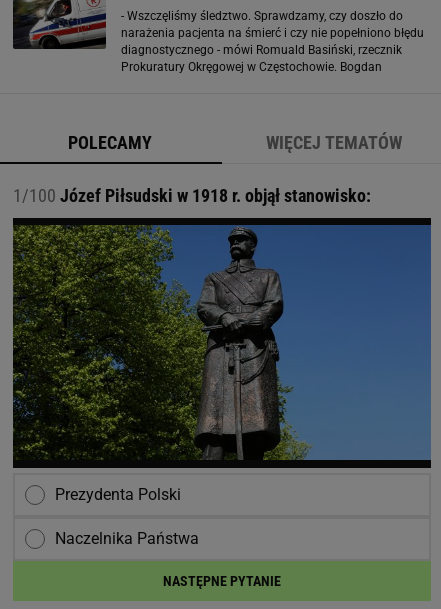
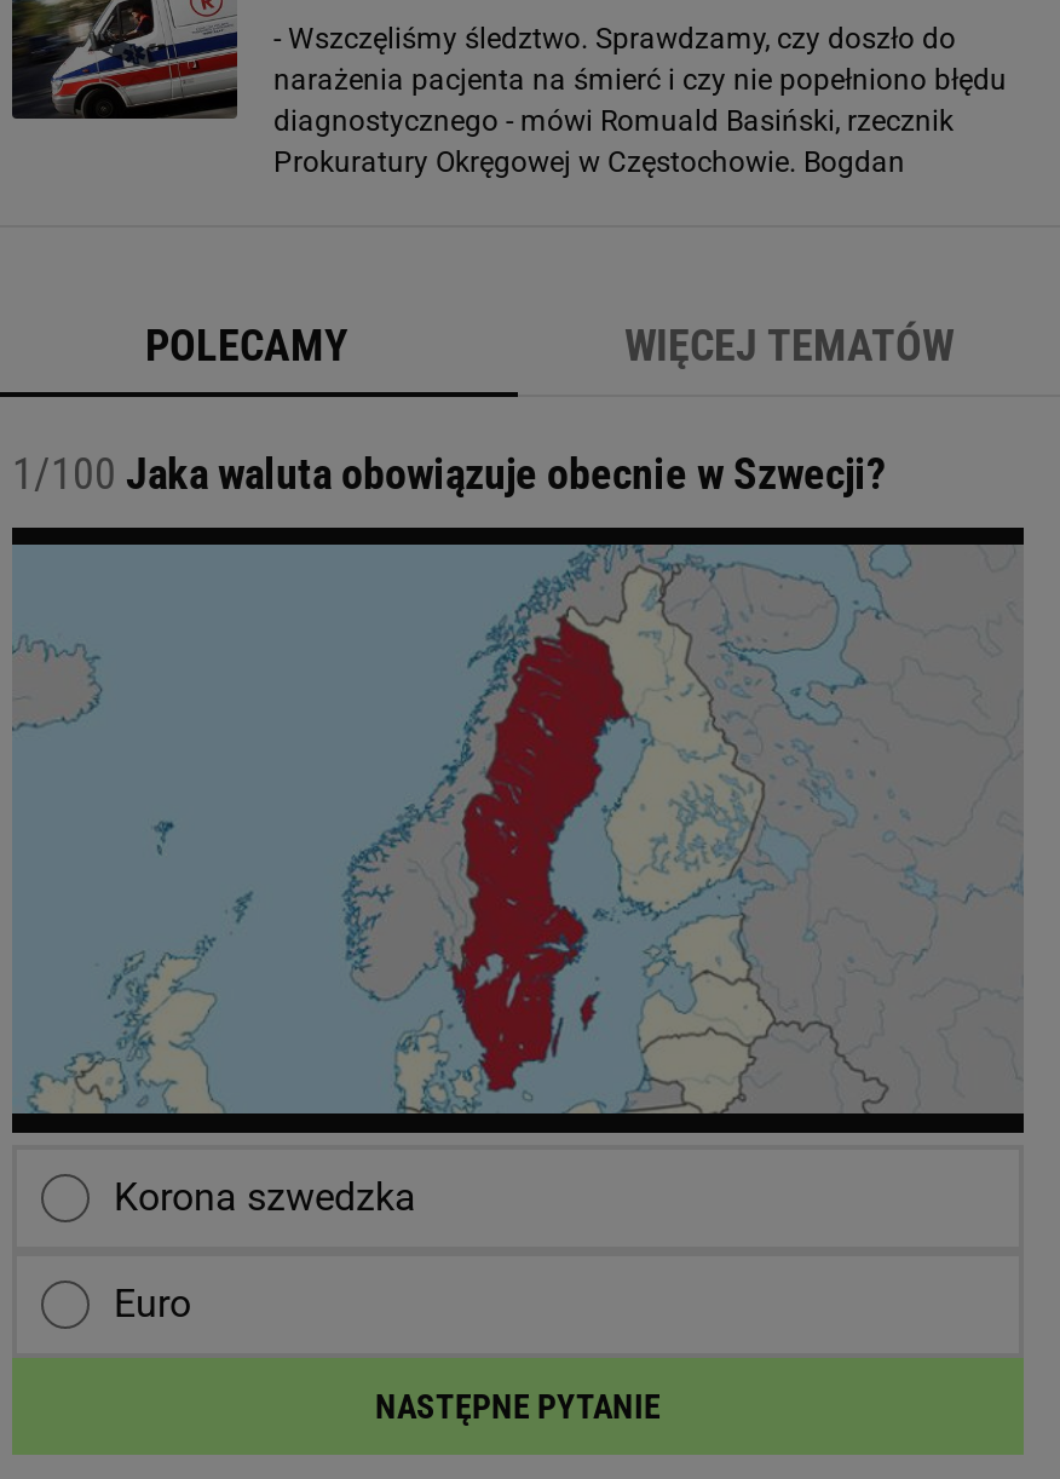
[13,184,371,205] 1/100 Józef Piłsudski w 1918 r. objął stanowisko: -> [12,447,886,497] 1/100 Jaka waluta obowiązuje obecnie w Szwecji?
[12,224,432,503] [image] | Prezydenta Polski -> [12,542,1024,1219] [image] | Korona szwedzka
[55,528,199,547] Naczelnika Państwa -> [114,1279,191,1325] Euro

